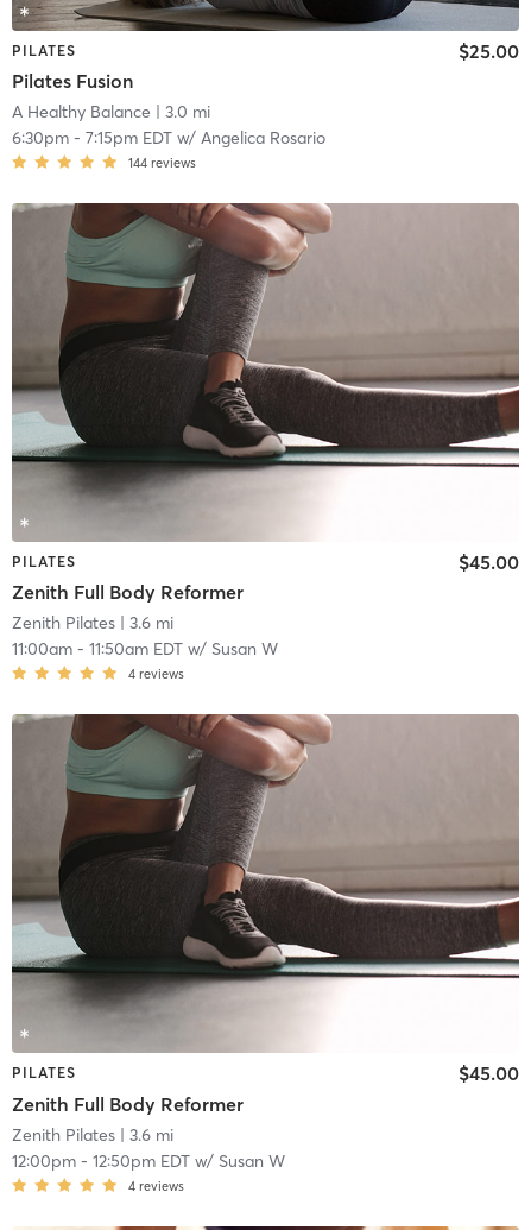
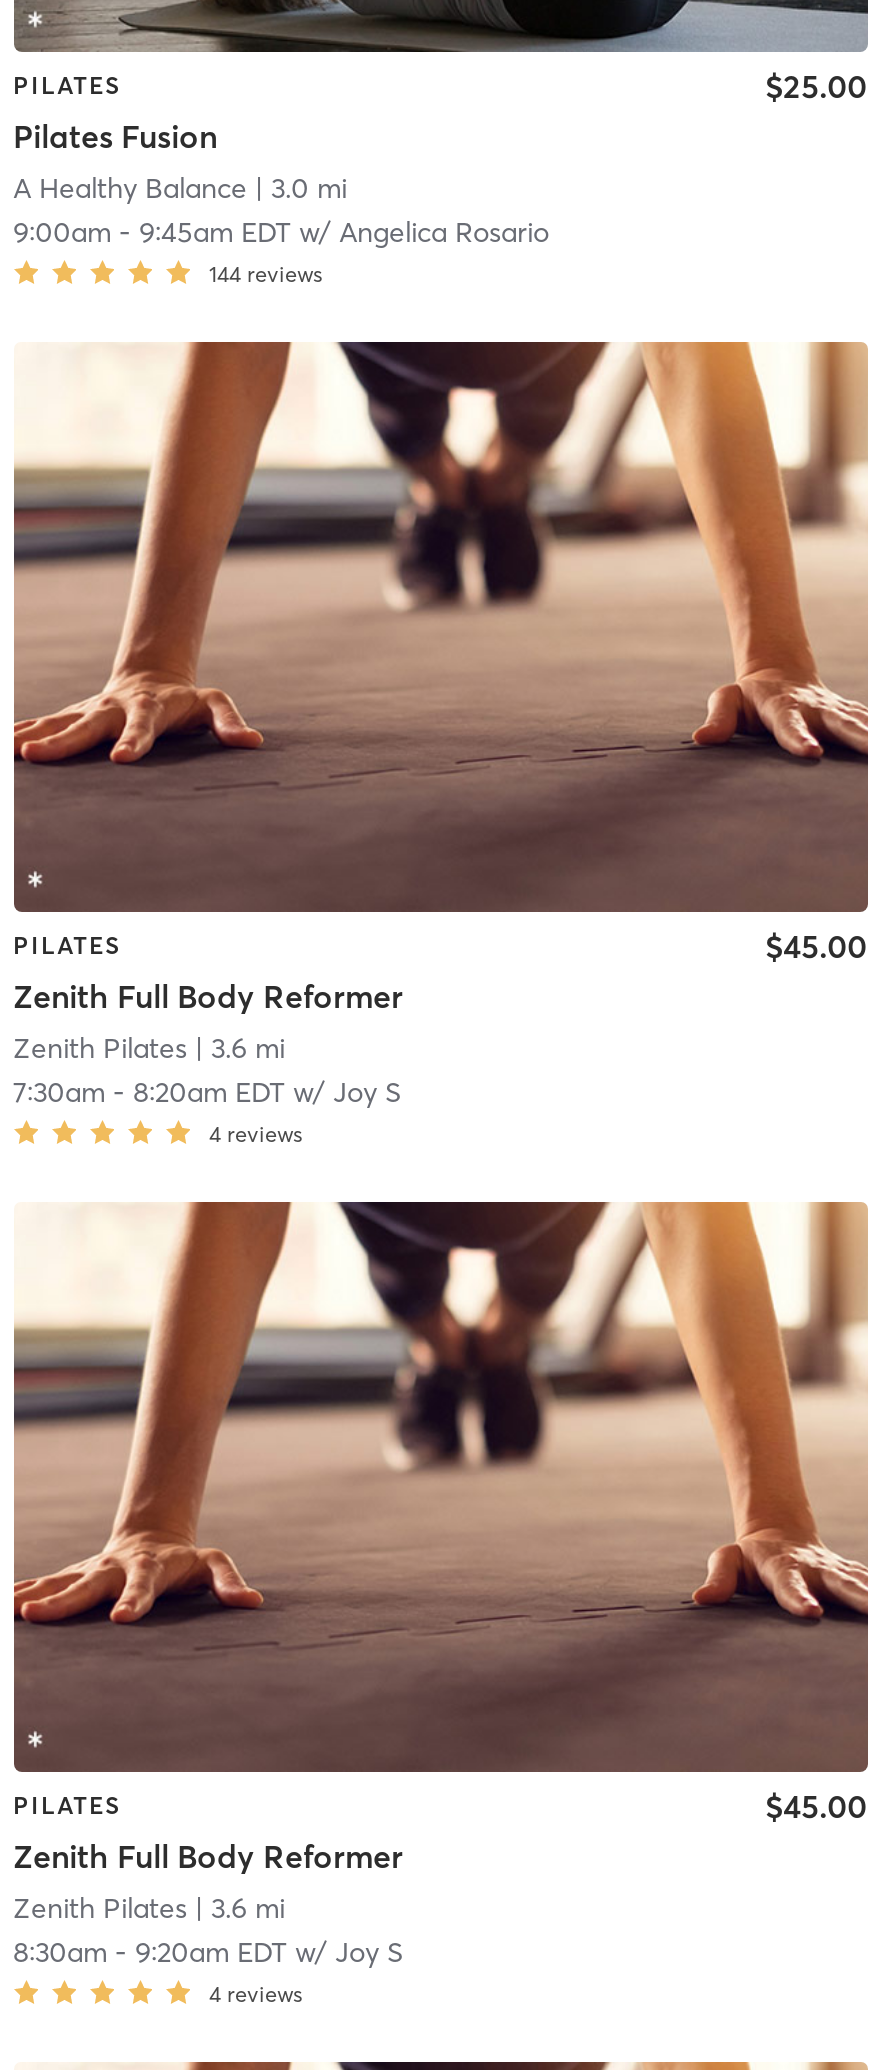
[11,127,325,149] 6:30pm - 7:15pm EDT w/ Angelica Rosario -> [13,214,549,250] 9:00am - 9:45am EDT w/ Angelica Rosario
[11,202,519,542] [image] -> [12,340,870,914] [image]
[11,639,277,660] 11:00am - 11:50am EDT w/ Susan W -> [13,1075,401,1111] 7:30am - 8:20am EDT w/ Joy S
[11,713,519,1053] [image] -> [12,1200,870,1774] [image]
[11,1150,285,1171] 12:00pm - 12:50pm EDT w/ Susan W -> [13,1935,403,1971] 8:30am - 9:20am EDT w/ Joy S

